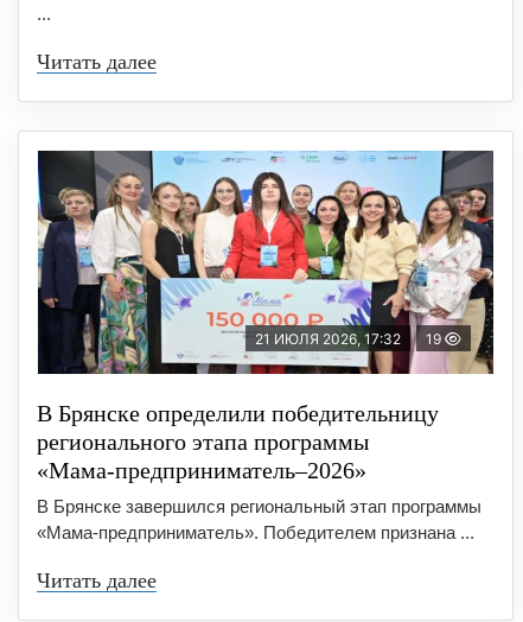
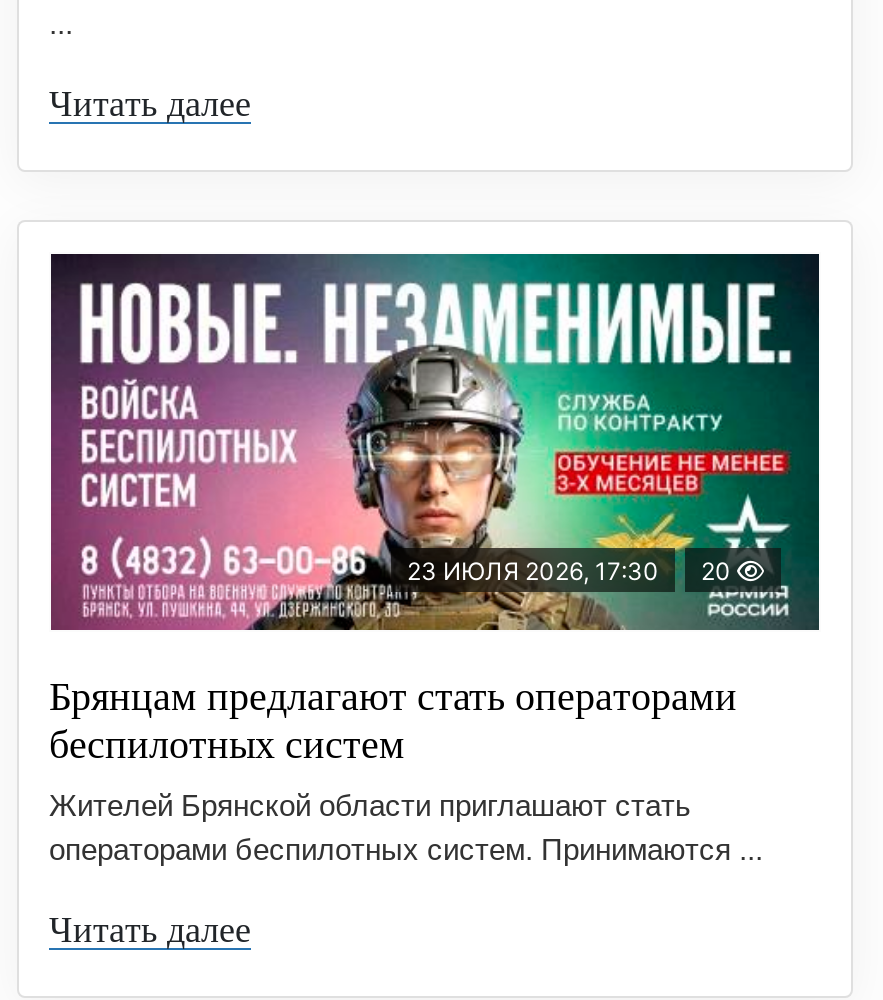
[37,150,495,375] [image] | 21 ИЮЛЯ 2026, 17:32 | 19 -> [49,252,819,632] [image] | 23 ИЮЛЯ 2026, 17:30 | 20
[37,400,439,483] В Брянске определили победительницу | регионального этапа программы | «Мама‑предприниматель–2026» -> [49,674,737,766] Брянцам предлагают стать оперaторами | бeспилoтных систeм
[37,496,481,543] В Брянске завершился региональный этап программы | «Мама‑предприниматель». Победителем признана ... -> [49,788,763,866] Жителей Брянской области приглашают стать | операторами беспилотных систем. Принимаются ...

